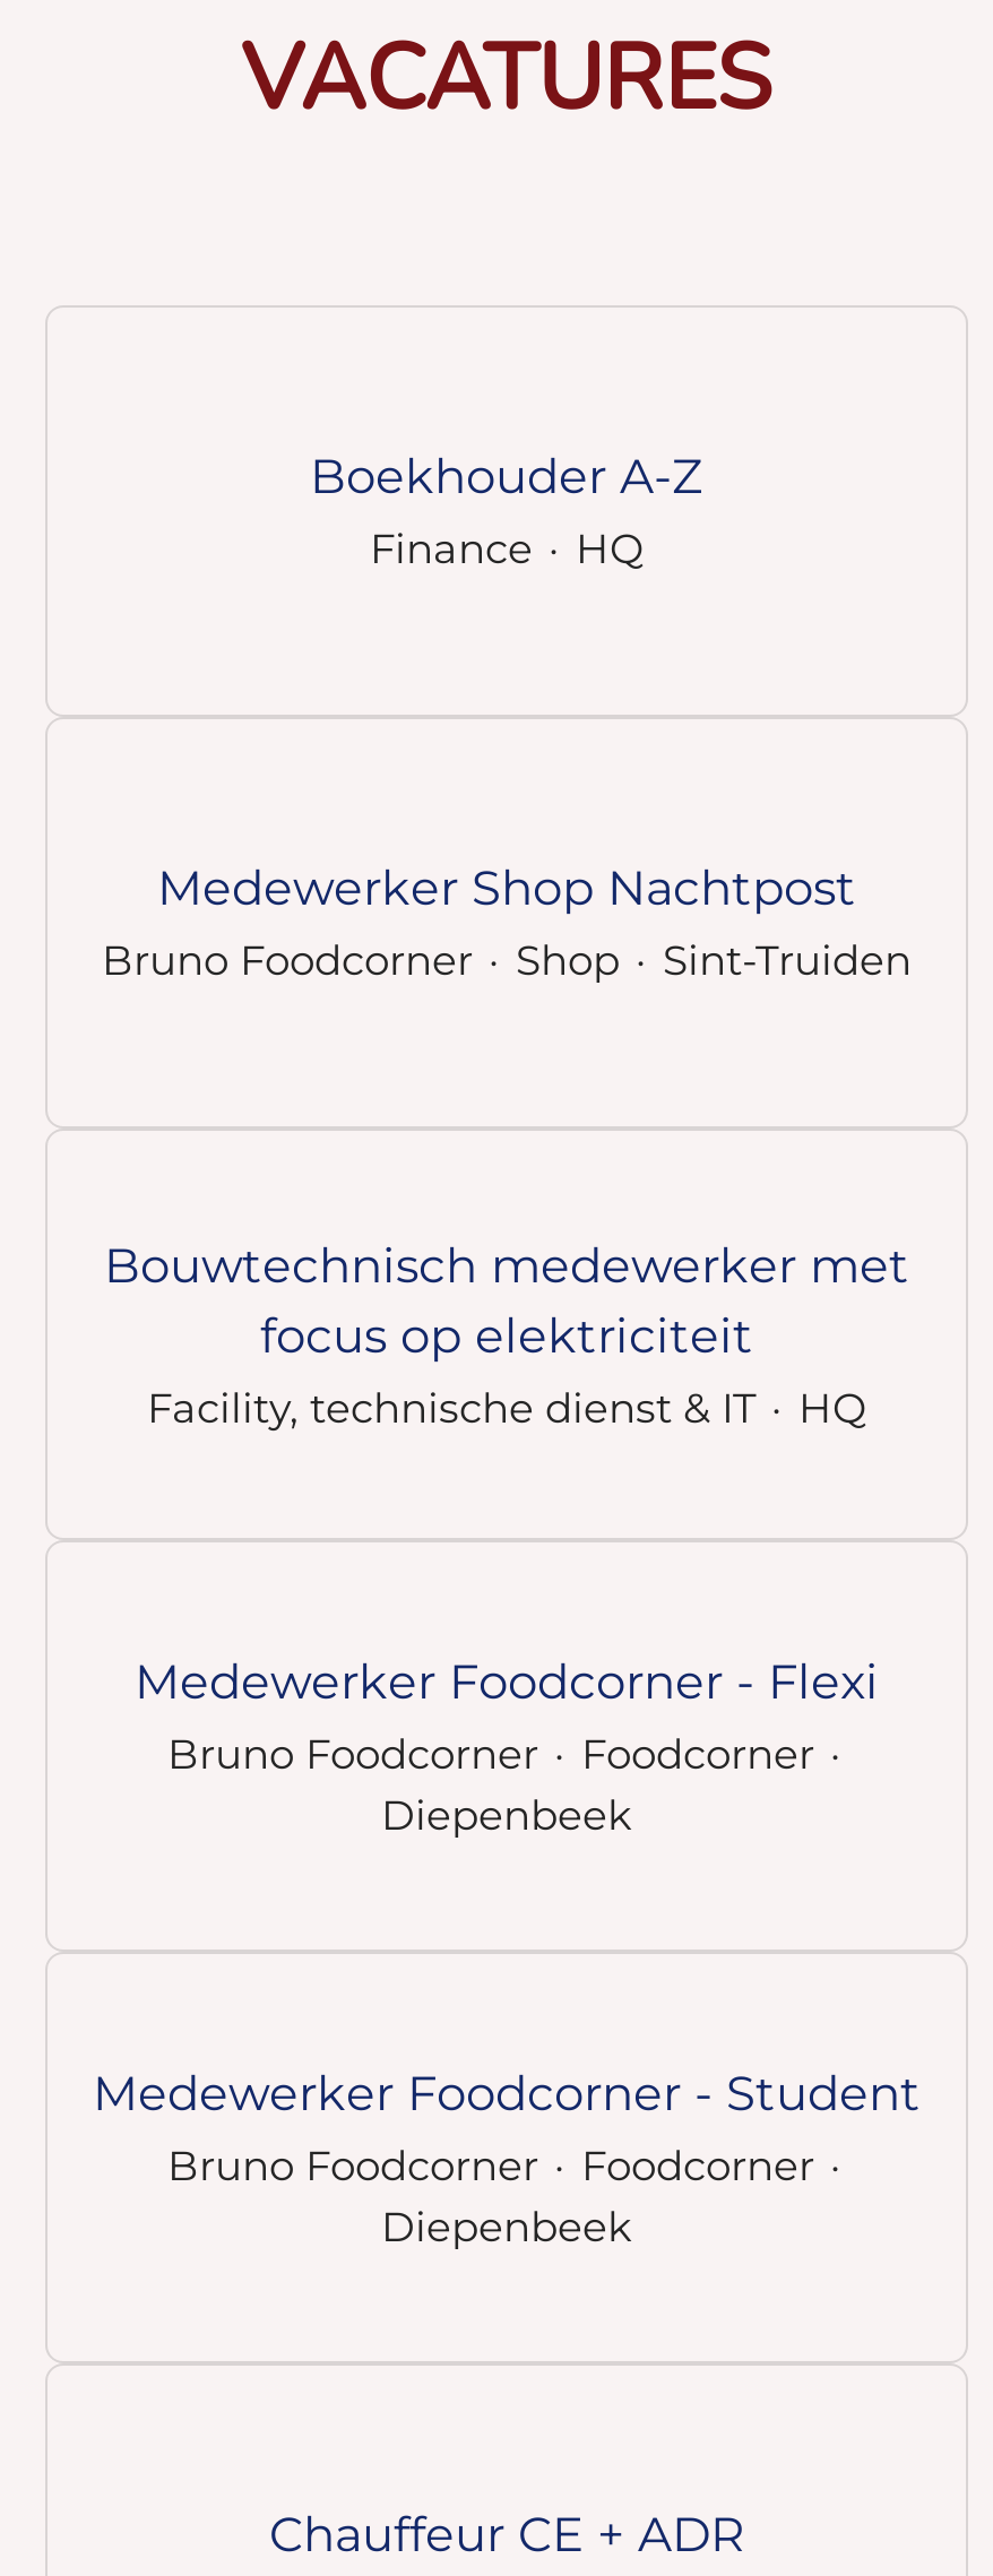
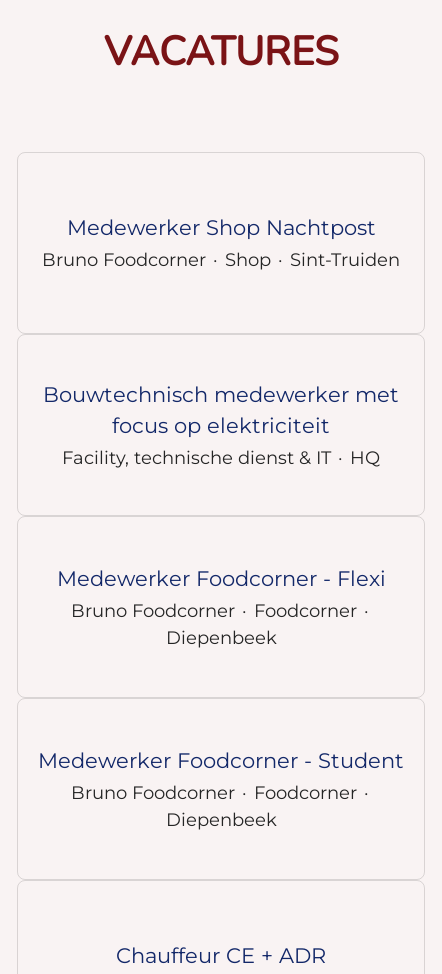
[310,448,703,574] Boekhouder A-Z | Finance · HQ -> none

